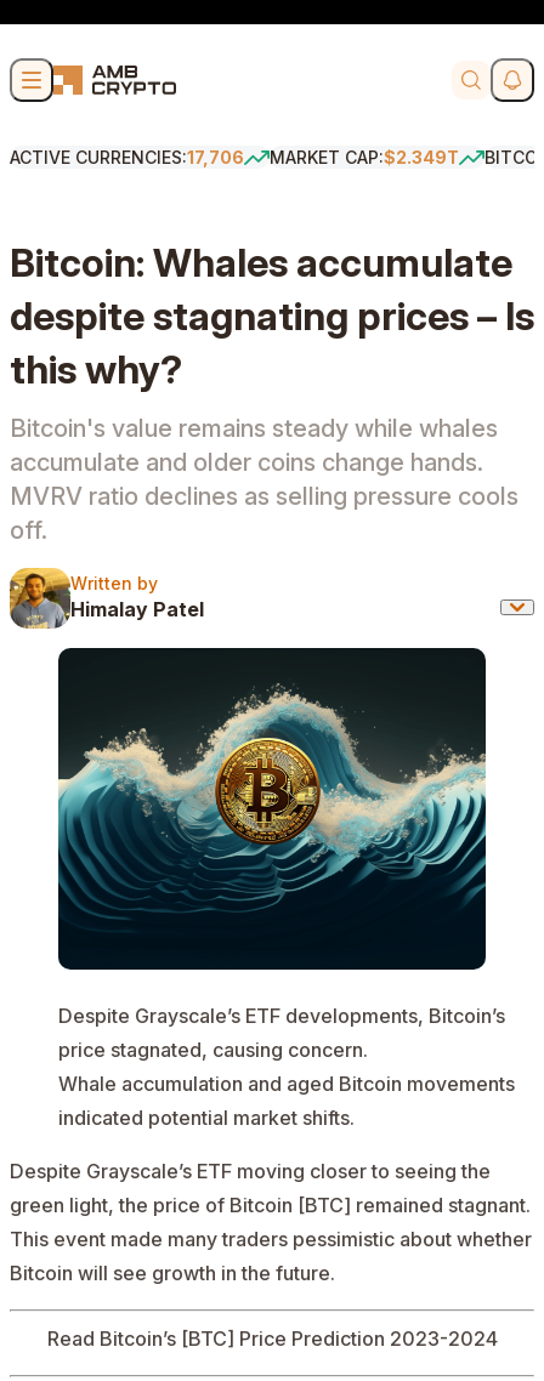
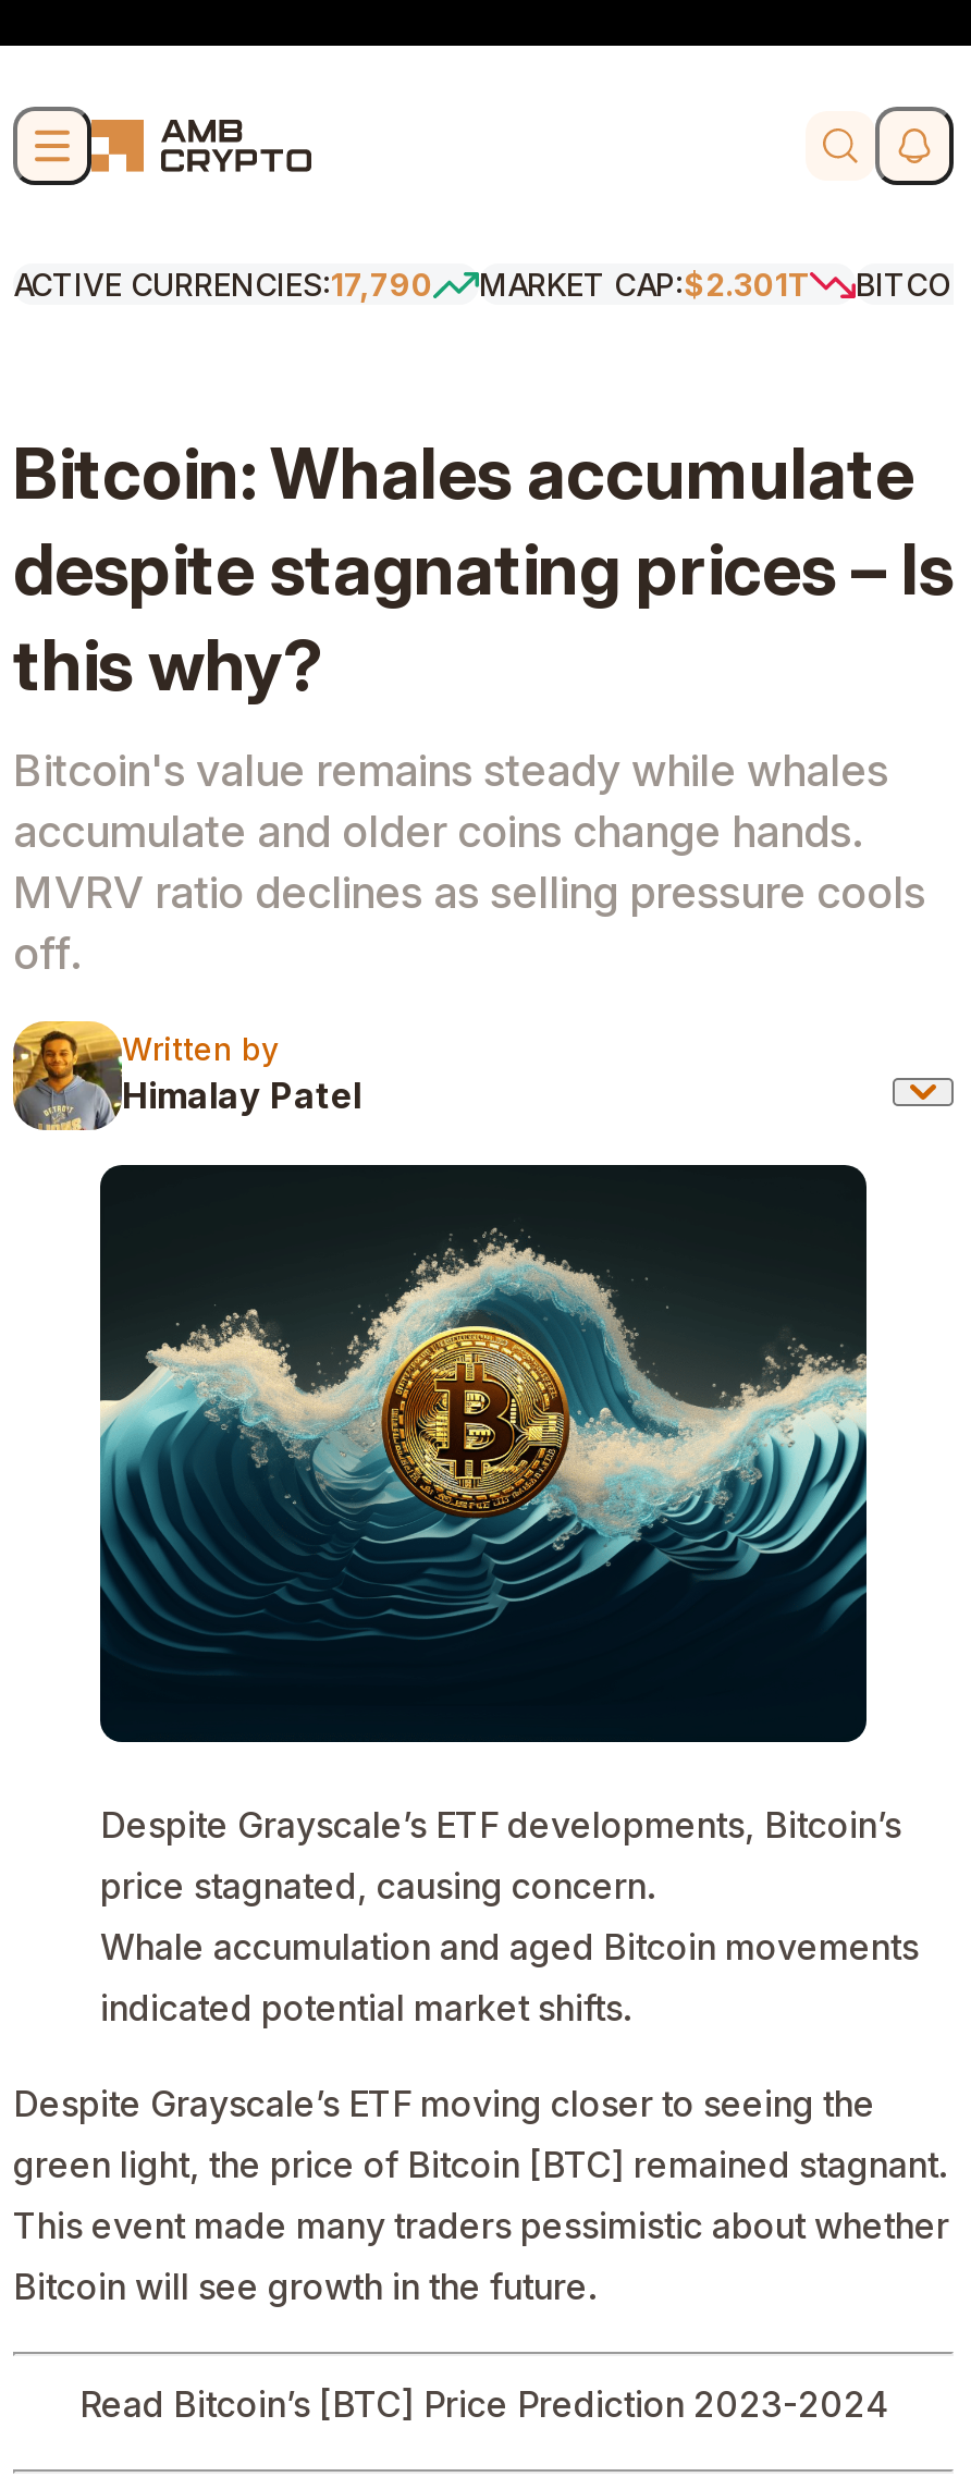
[10,147,244,167] ACTIVE CURRENCIES:17,706 -> [13,266,433,303] ACTIVE CURRENCIES:17,790
[270,147,459,167] MARKET CAP:$2.349T -> [479,266,810,303] MARKET CAP:$2.301T

